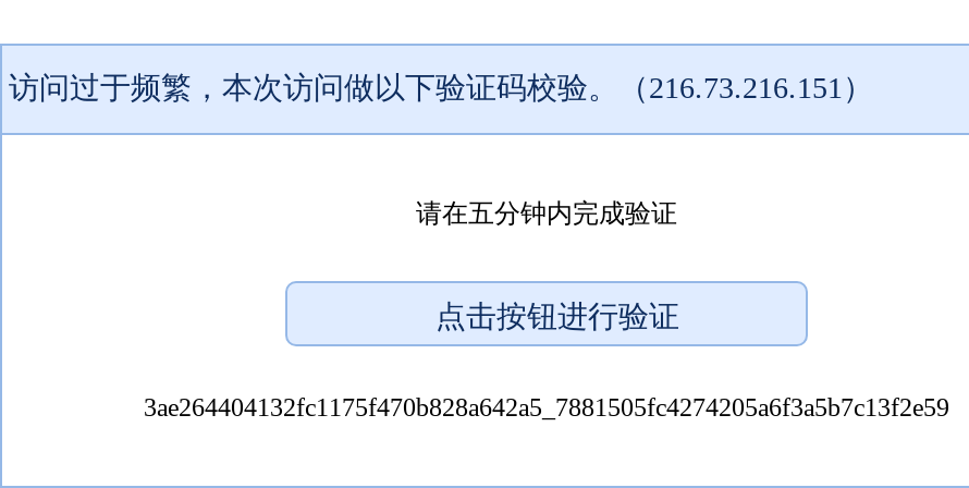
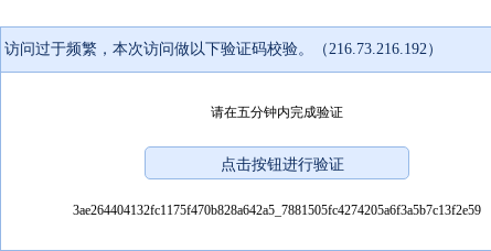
[9,71,873,104] 访问过于频繁，本次访问做以下验证码校验。（216.73.216.151） -> [4,41,442,57] 访问过于频繁，本次访问做以下验证码校验。（216.73.216.192）

